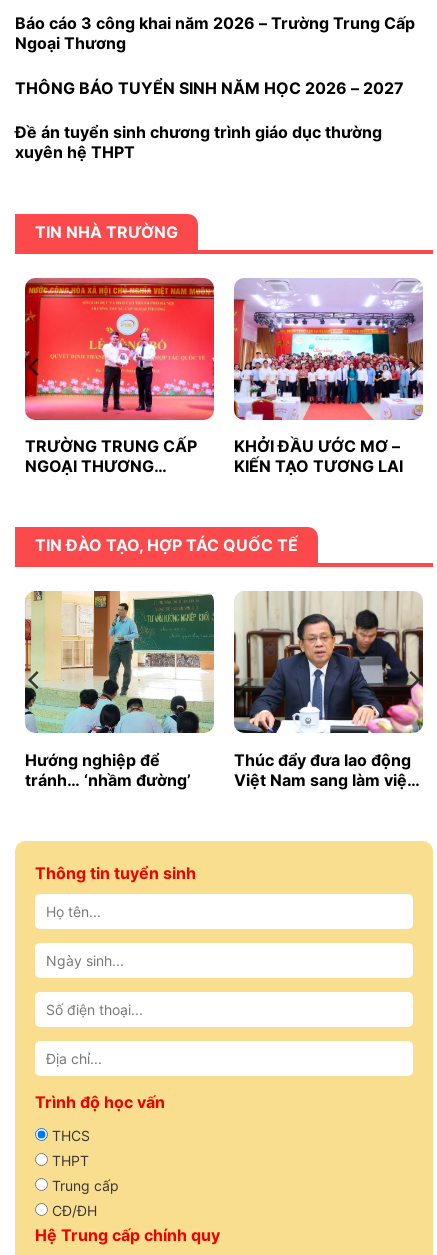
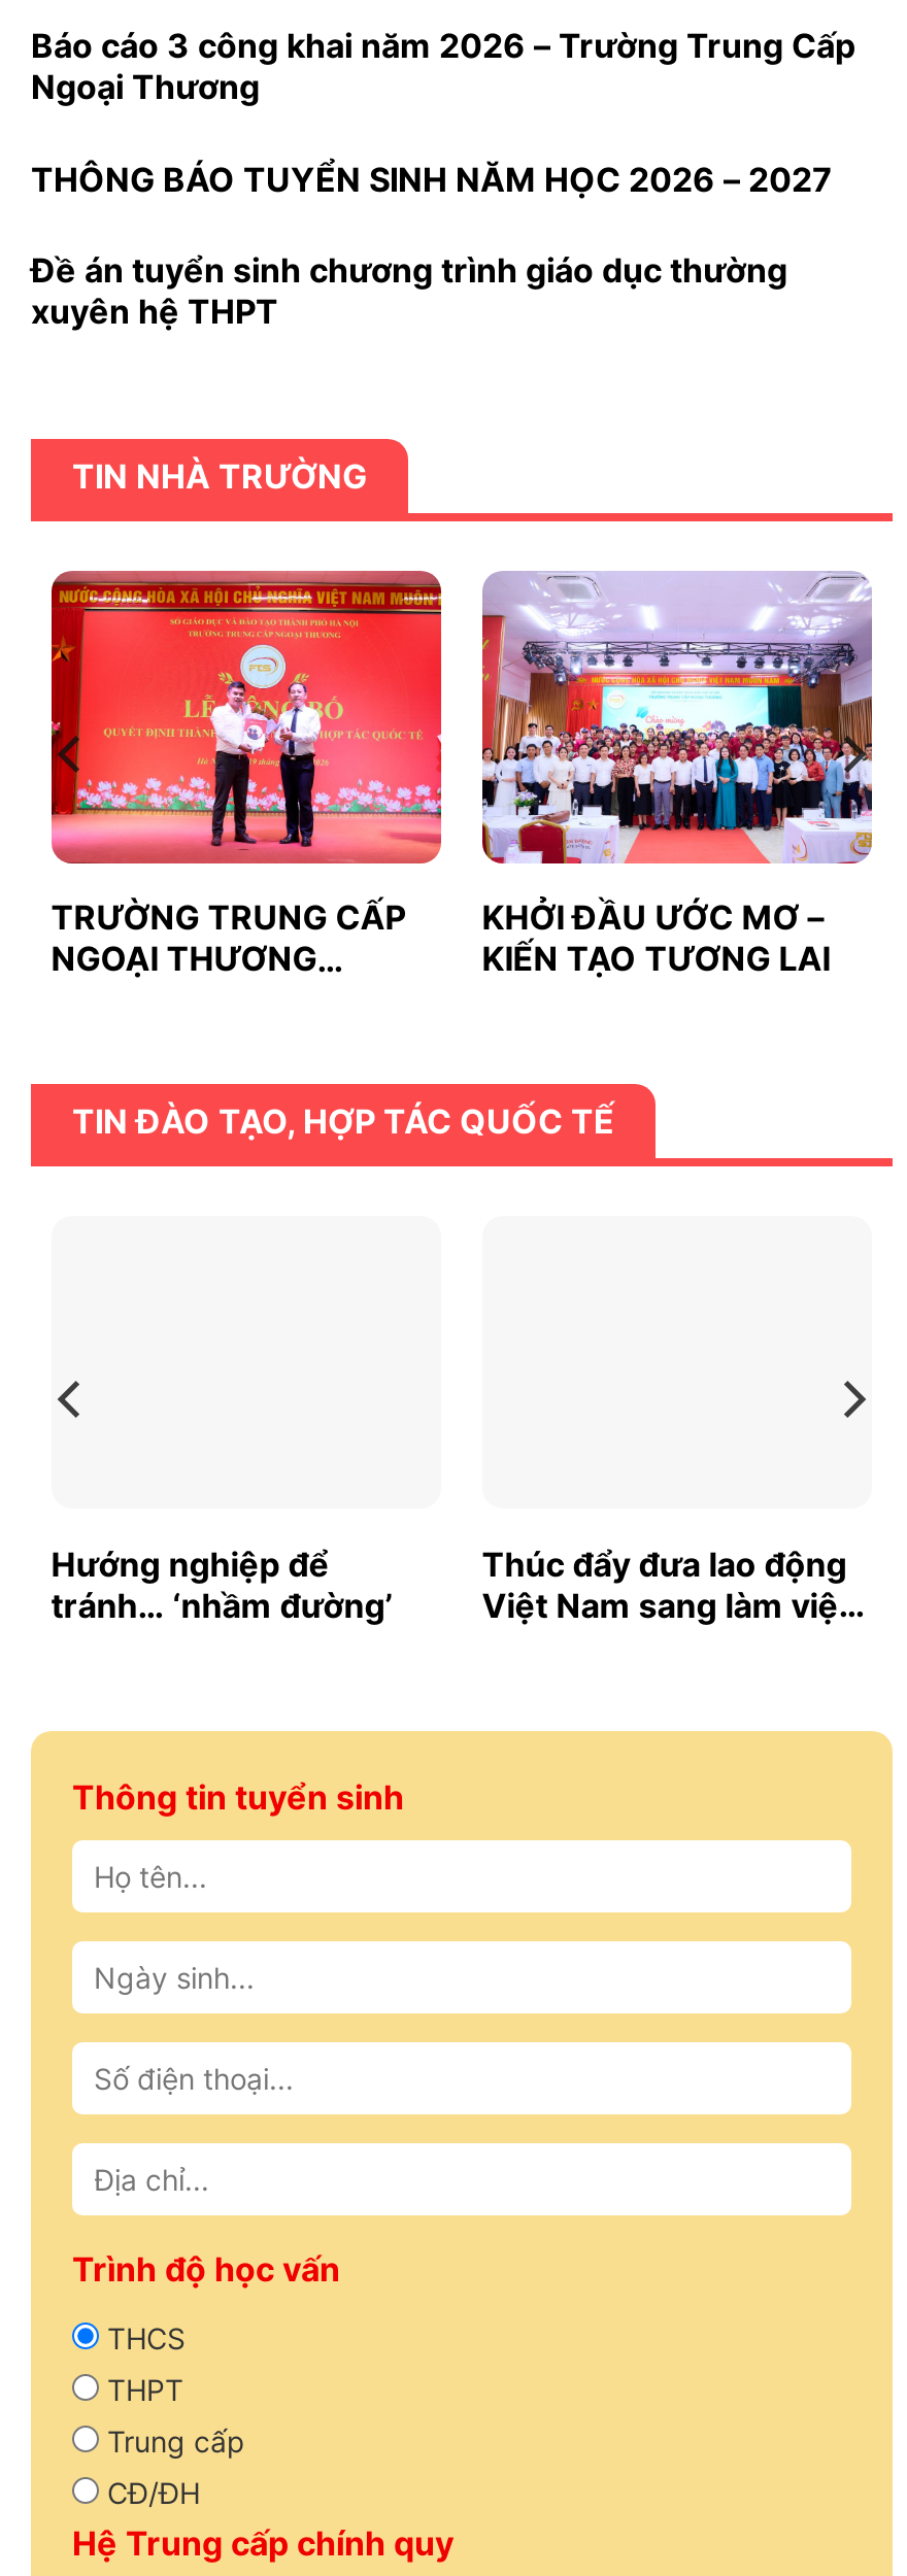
[24,590,215,734] [image] -> none
[233,591,424,734] [image] -> none

